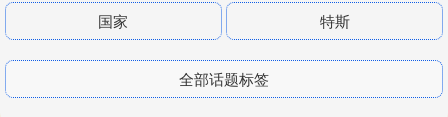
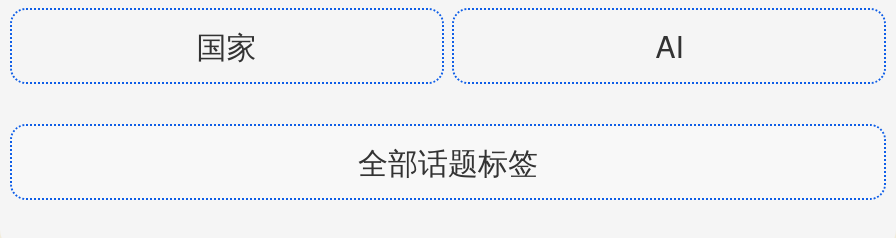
[320,10,350,31] 特斯 -> [655,24,683,66] AI

